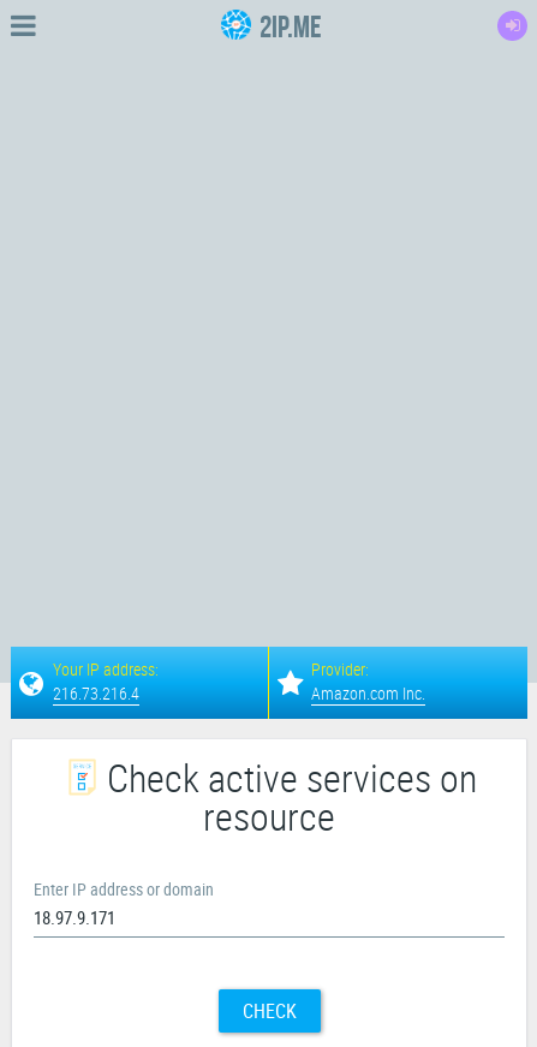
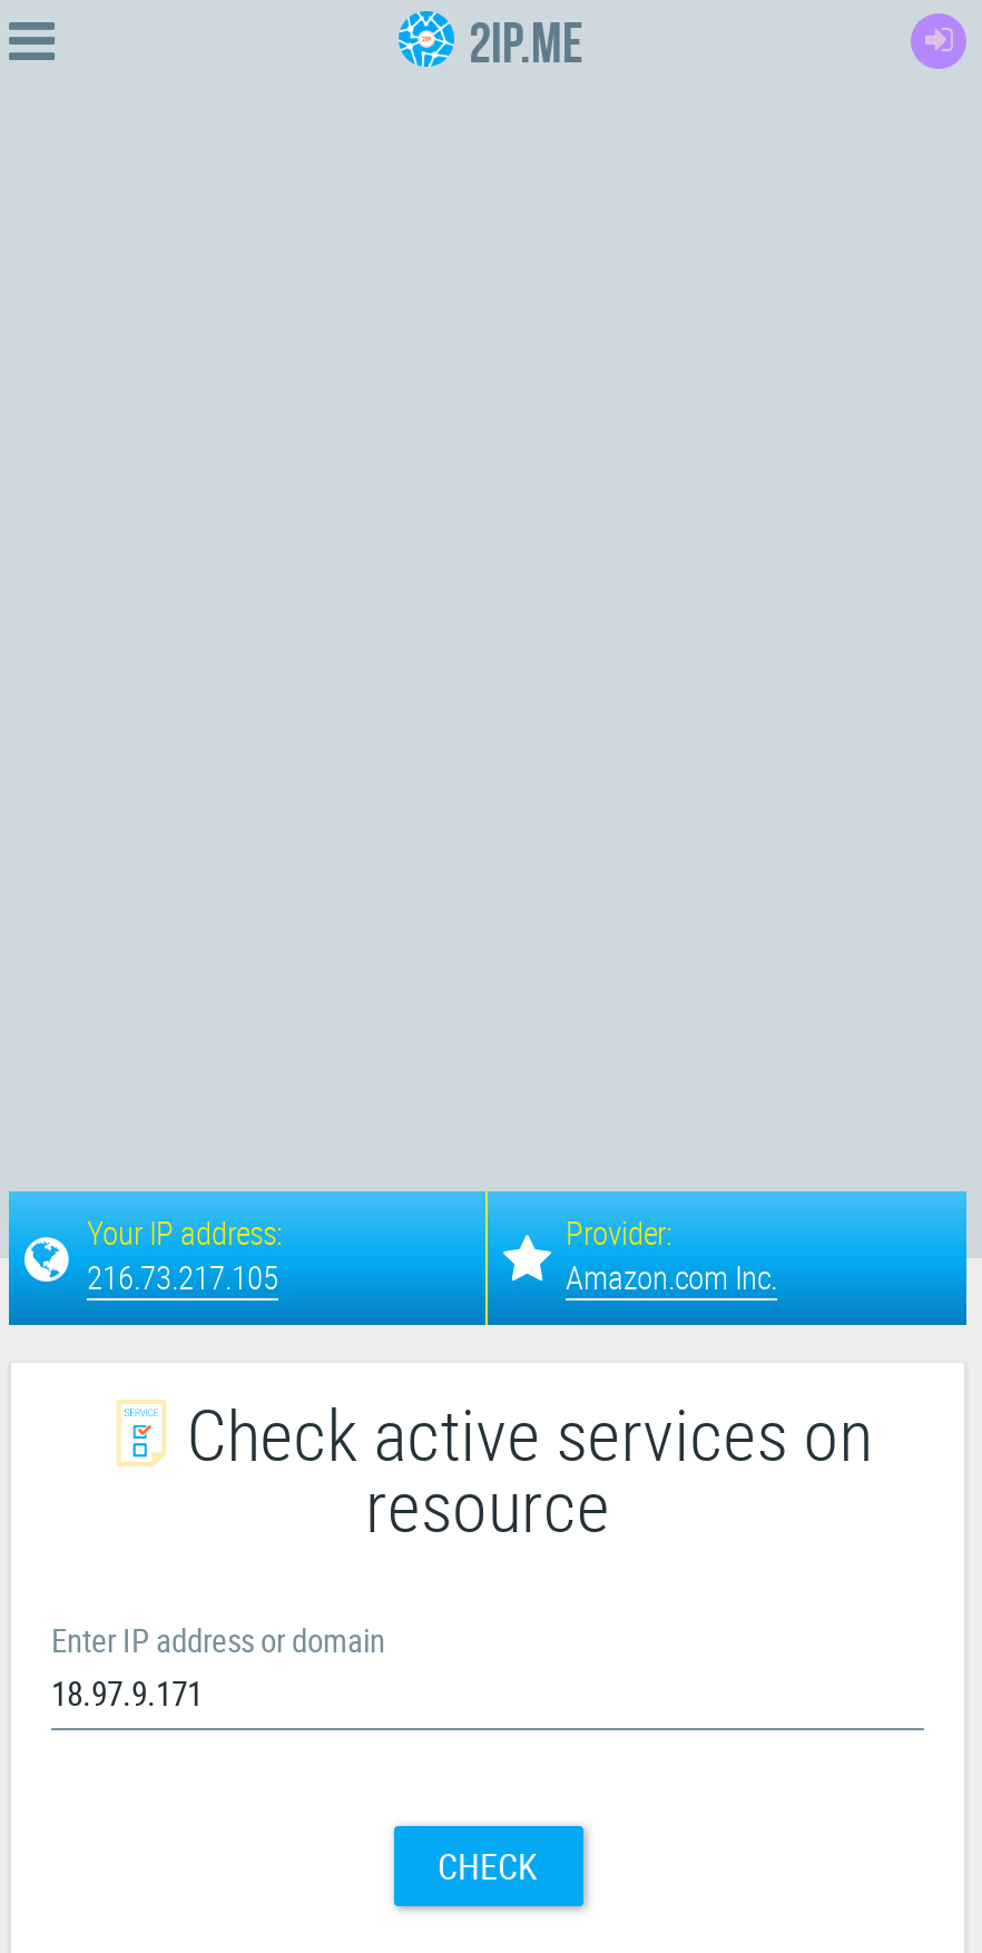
[53,682,139,705] 216.73.216.4 -> [87,1257,278,1299] 216.73.217.105

